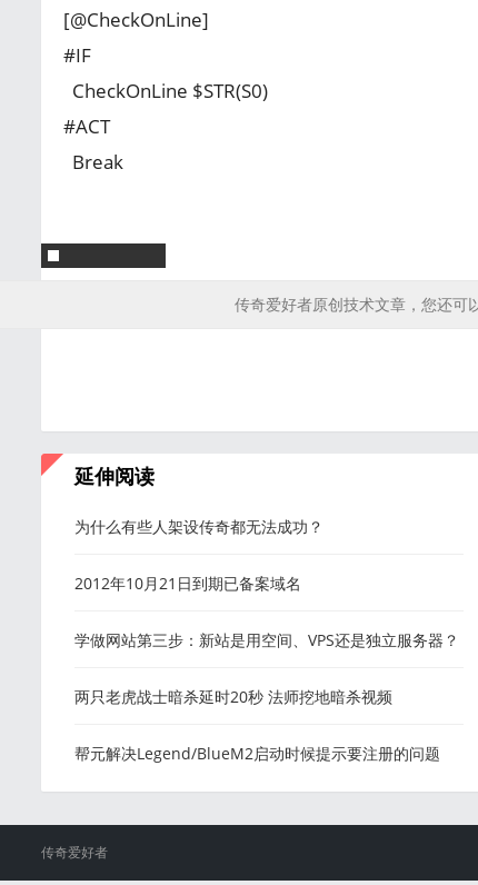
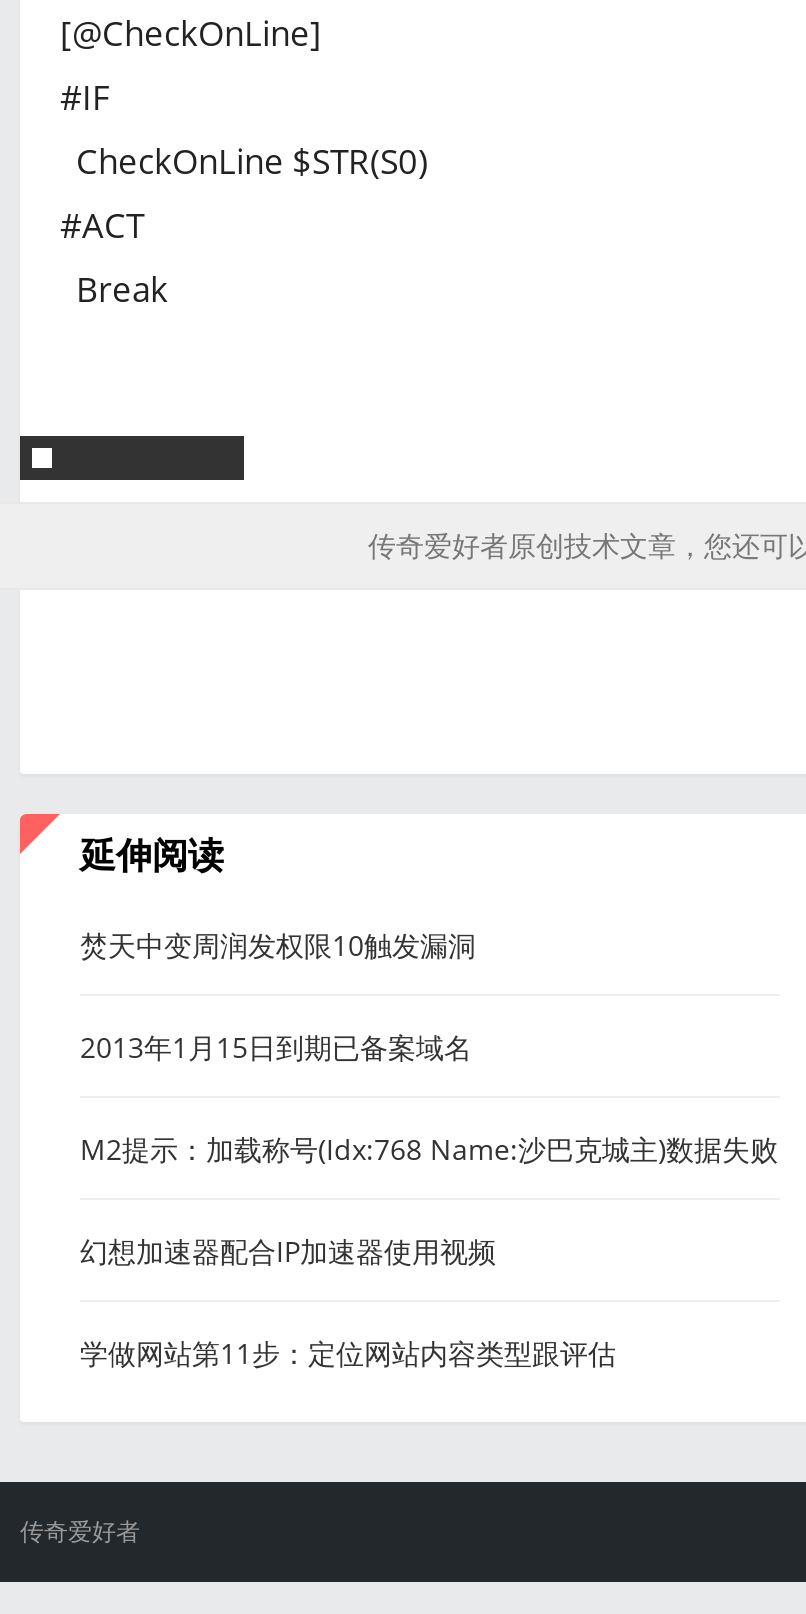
[74,516,323,537] 为什么有些人架设传奇都无法成功？ -> [80,926,476,964] 焚天中变周润发权限10触发漏洞
[74,573,301,594] 2012年10月21日到期已备案域名 -> [80,1028,472,1066] 2013年1月15日到期已备案域名
[74,629,459,650] 学做网站第三步：新站是用空间、VPS还是独立服务器？ -> [80,1130,778,1168] M2提示：加载称号(Idx:768 Name:沙巴克城主)数据失败
[74,686,392,707] 两只老虎战士暗杀延时20秒 法师挖地暗杀视频 -> [80,1232,496,1270] 幻想加速器配合IP加速器使用视频
[74,743,440,764] 帮元解决Legend/BlueM2启动时候提示要注册的问题 -> [80,1334,616,1372] 学做网站第11步：定位网站内容类型跟评估

